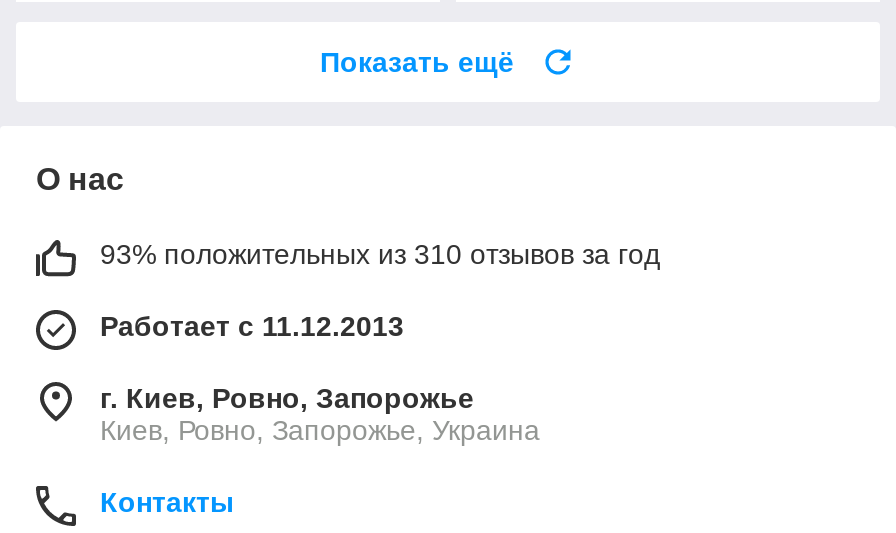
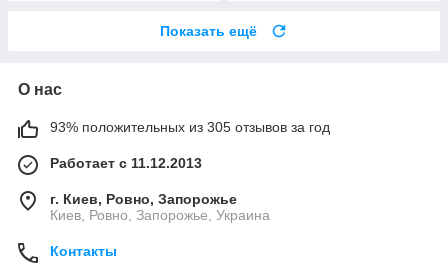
[100,238,660,270] 93% положительных из 310 отзывов за год -> [50,119,330,135] 93% положительных из 305 отзывов за год

